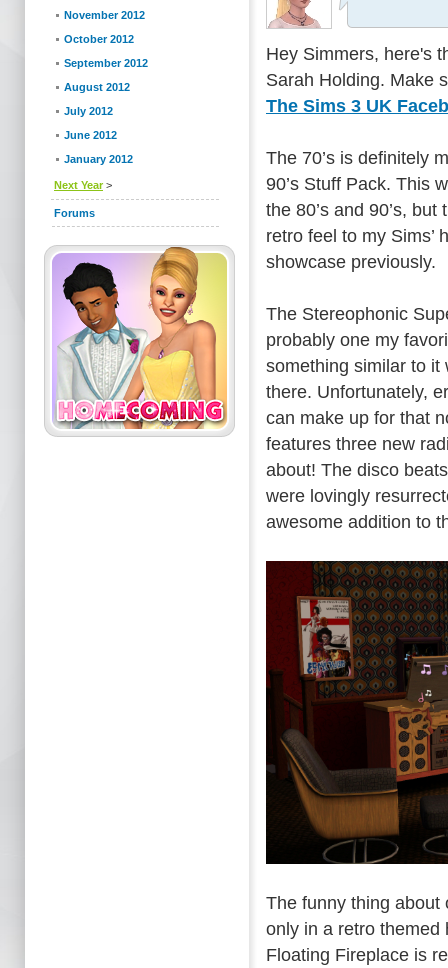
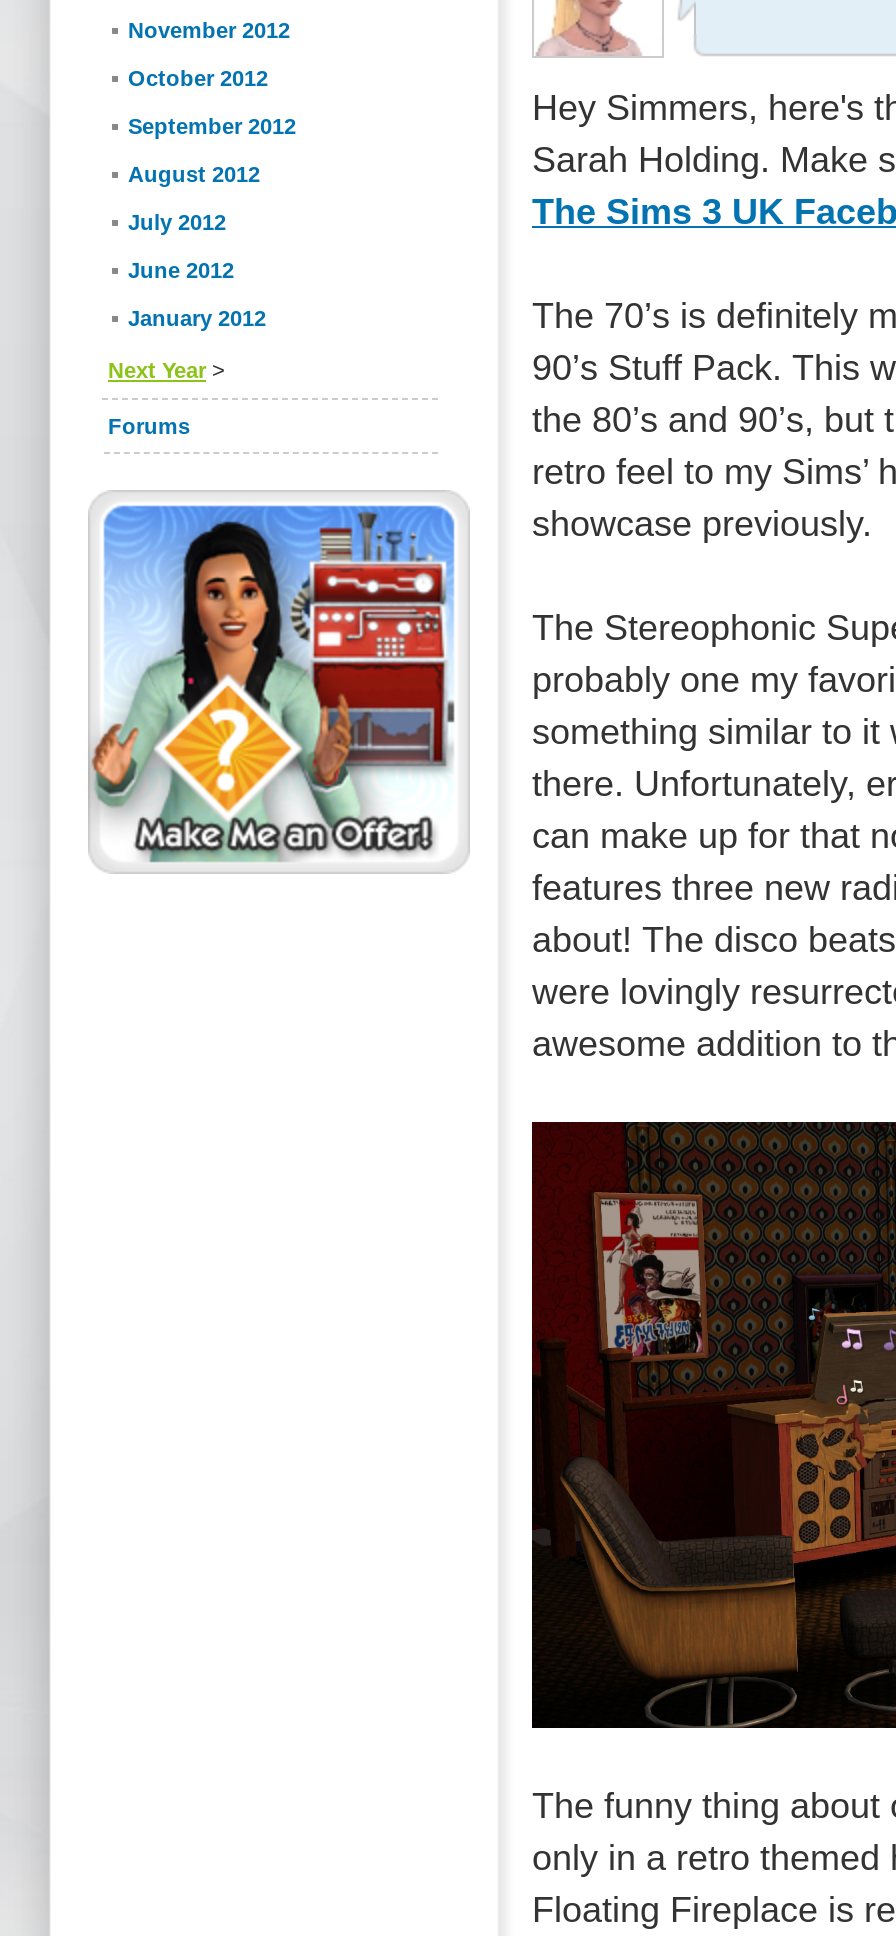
[46,246,228,431] [image] -> [90,494,456,864] [image]

